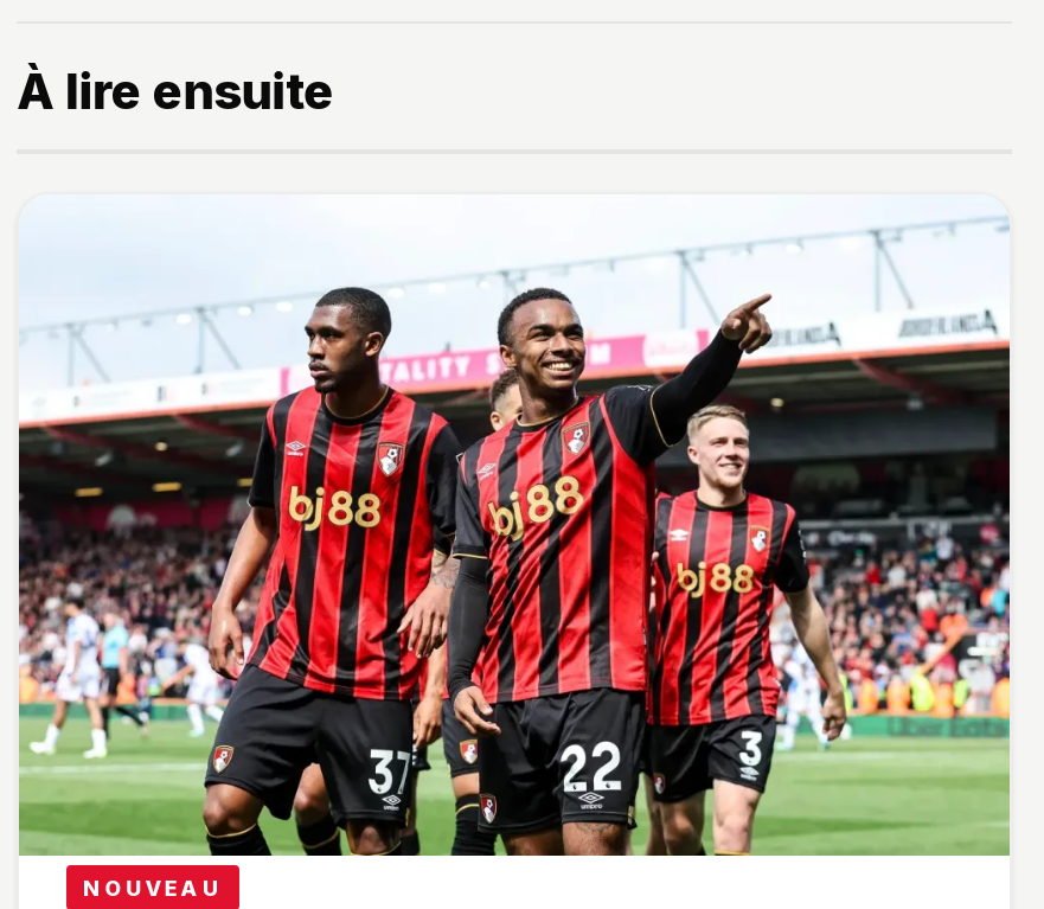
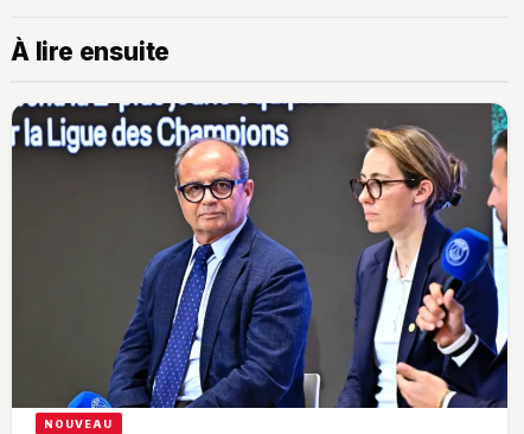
[19,217,1012,866] [image] -> [11,102,509,409] [image]

